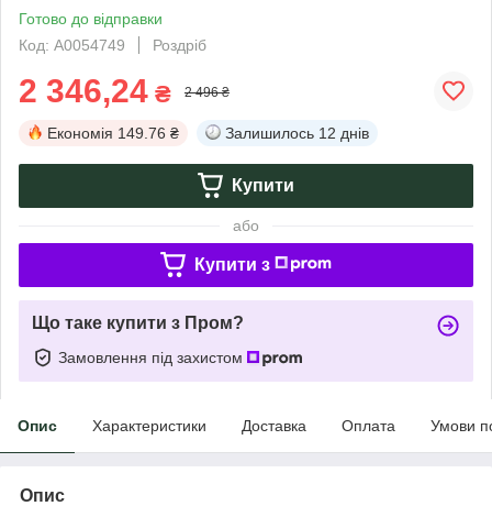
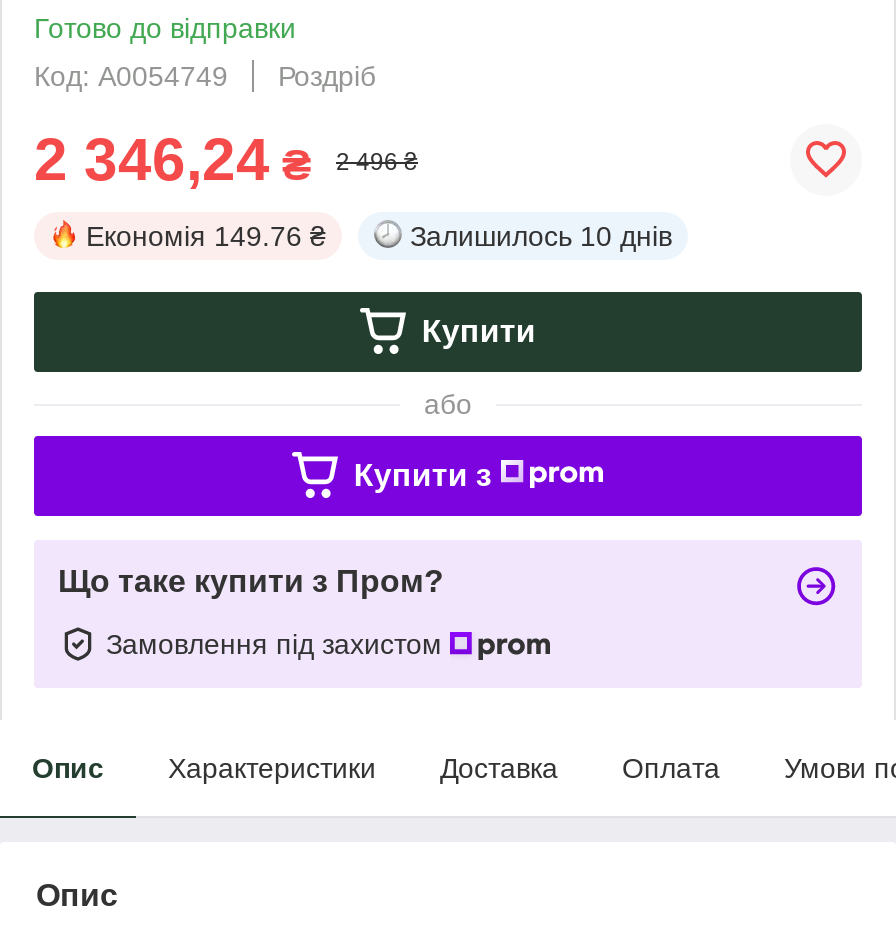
[225,124,369,142] Залишилось 12 днів -> [410,220,672,252] Залишилось 10 днів

